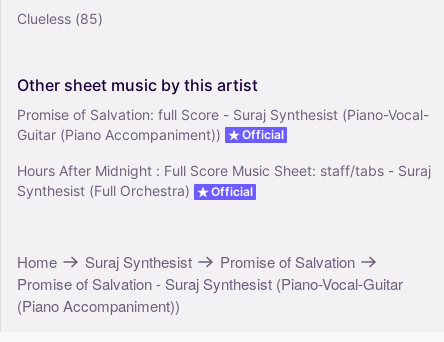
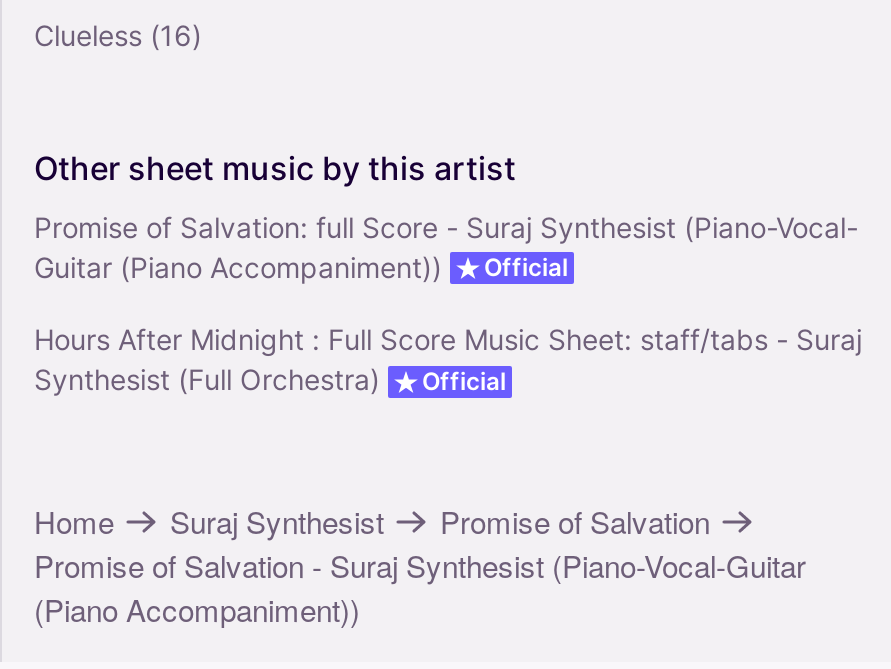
[17,10,103,27] Clueless (85) -> [34,19,202,53] Clueless (16)

